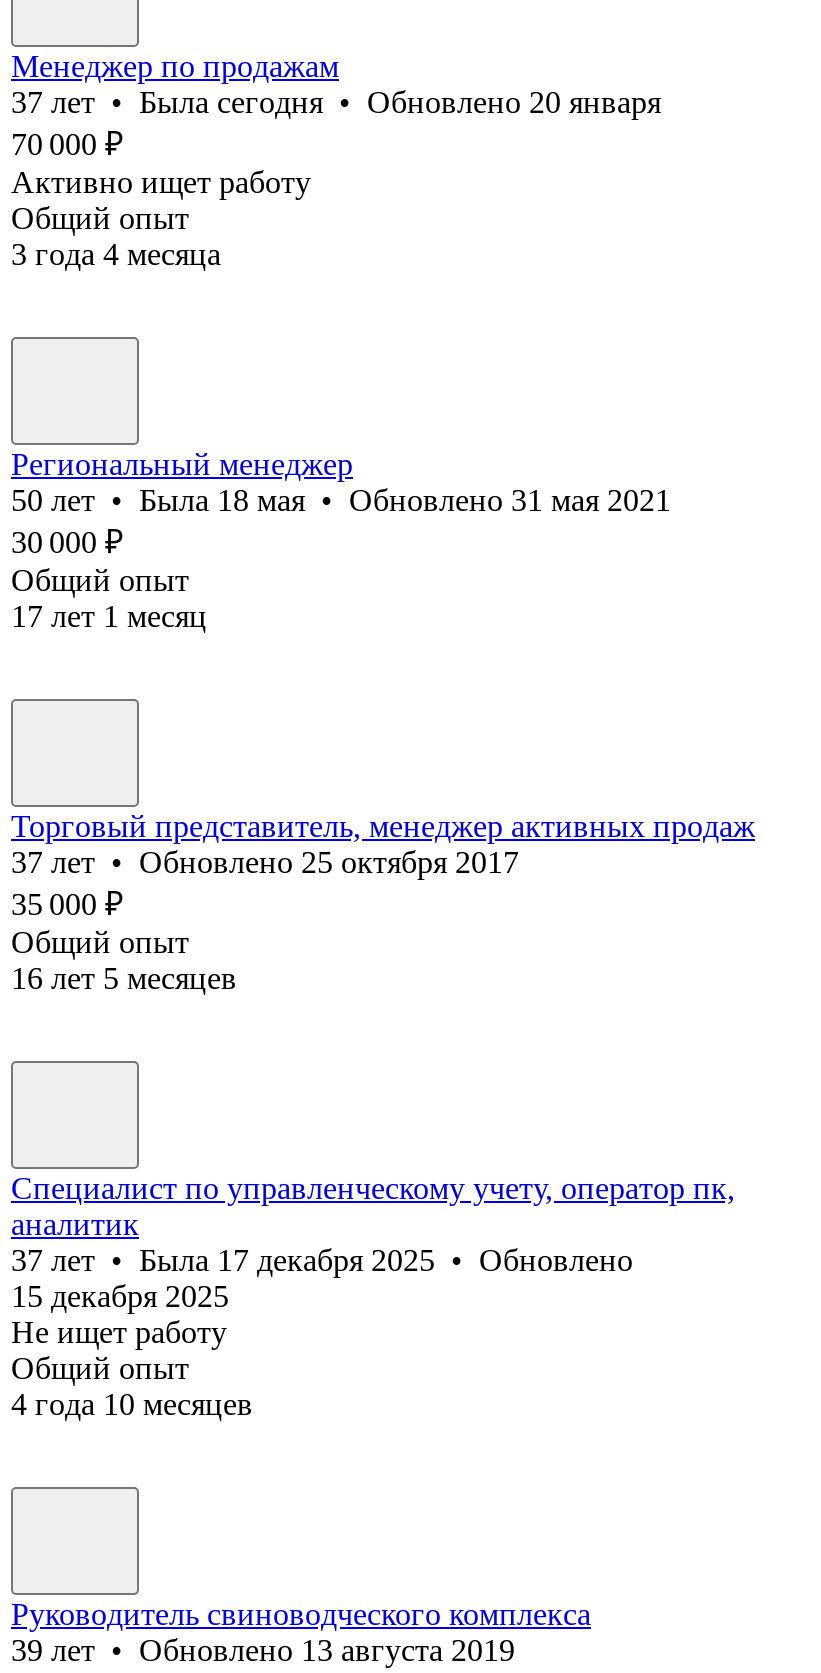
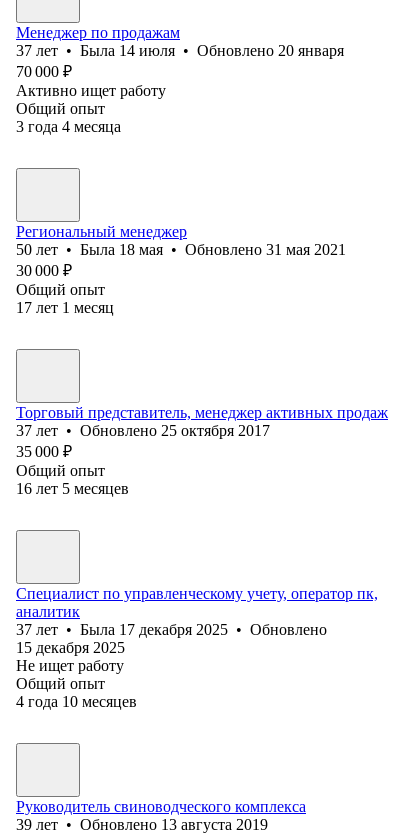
[11,85,661,119] 37 лет • Была сегодня • Обновлено 20 января -> [16,42,344,59] 37 лет • Была 14 июля • Обновлено 20 января

